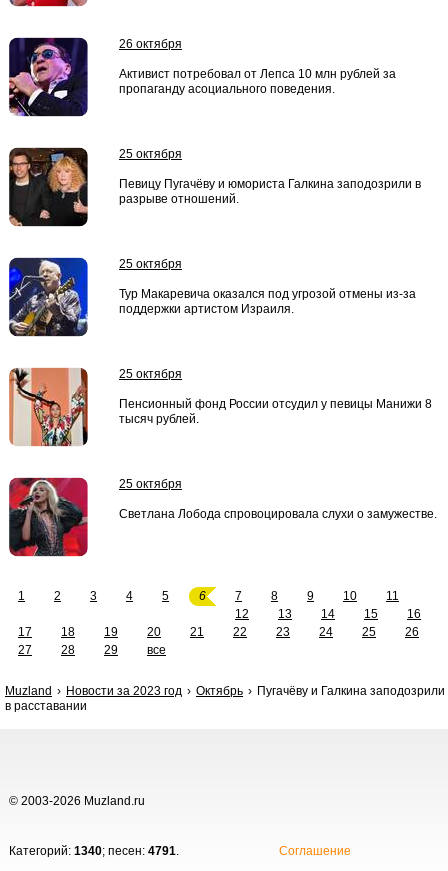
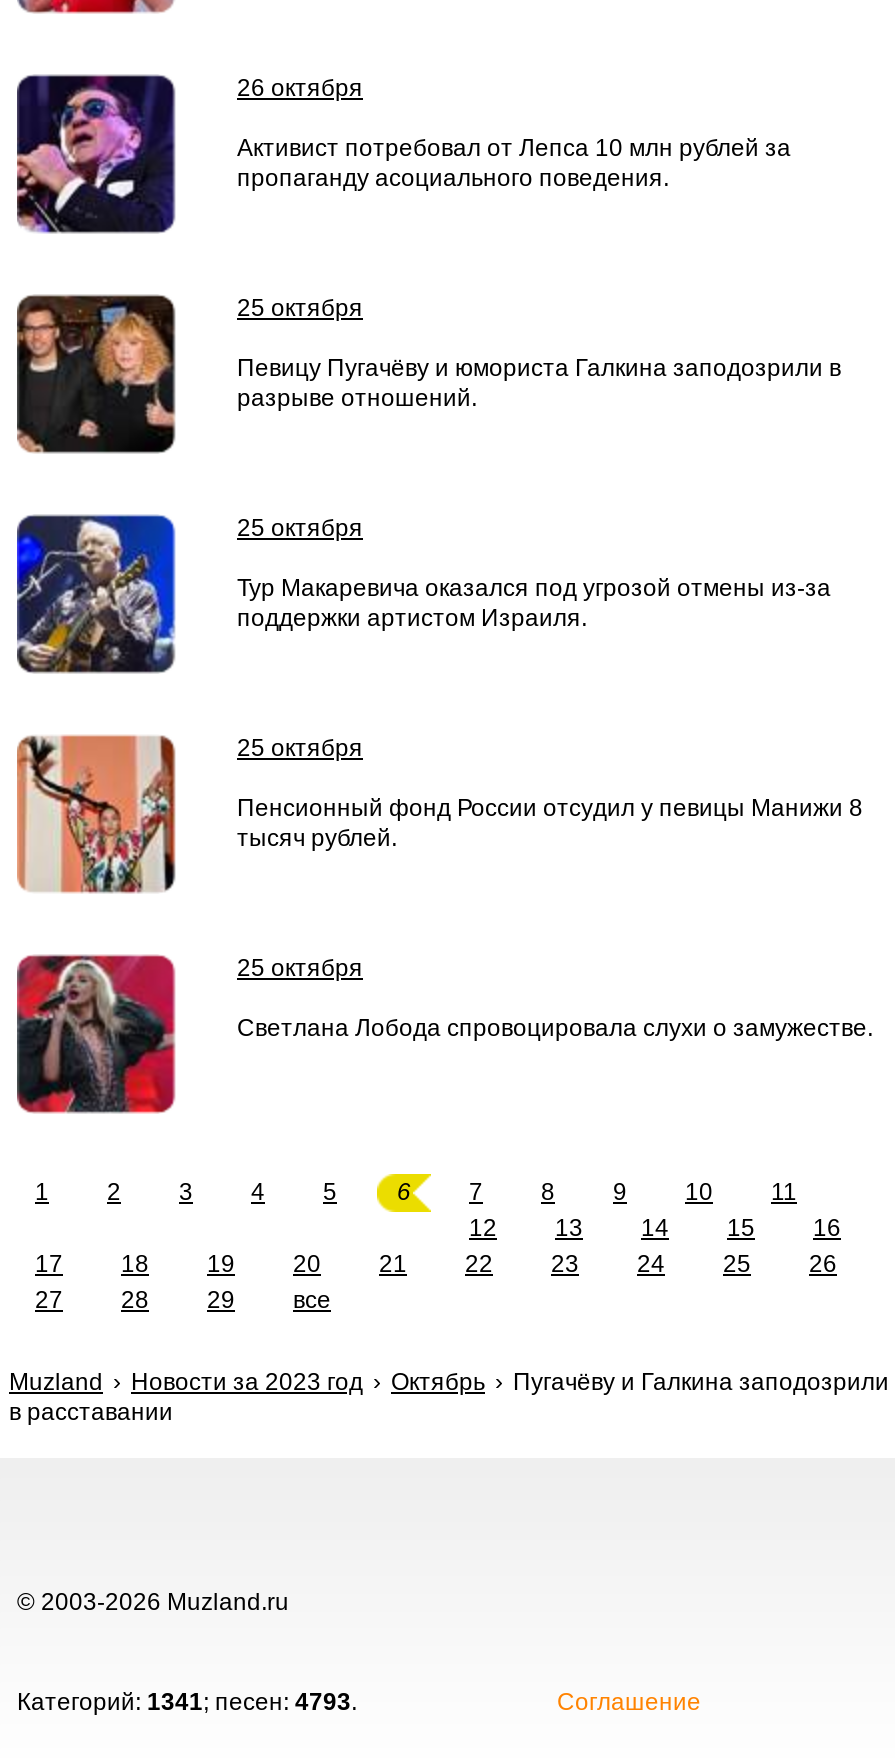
[9,844,179,858] Категорий: 1340; песен: 4791. -> [17,1688,357,1716] Категорий: 1341; песен: 4793.

